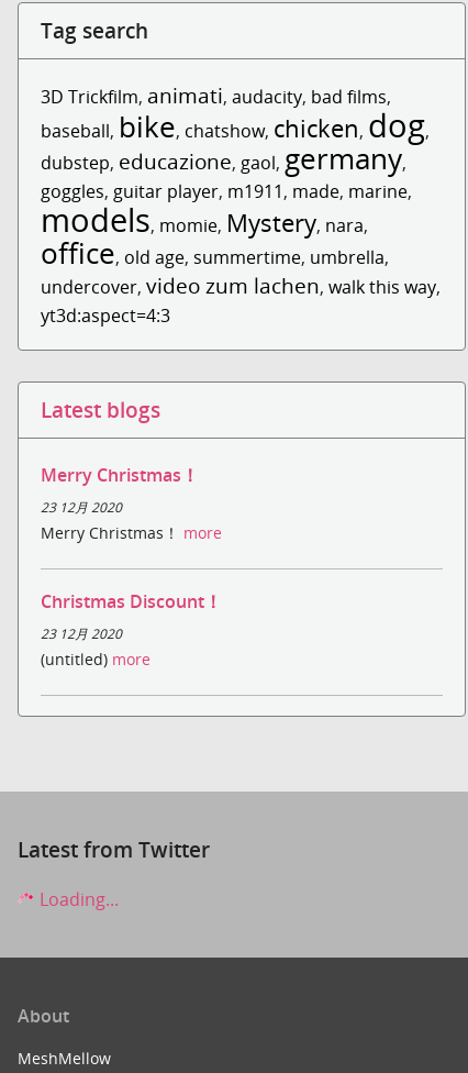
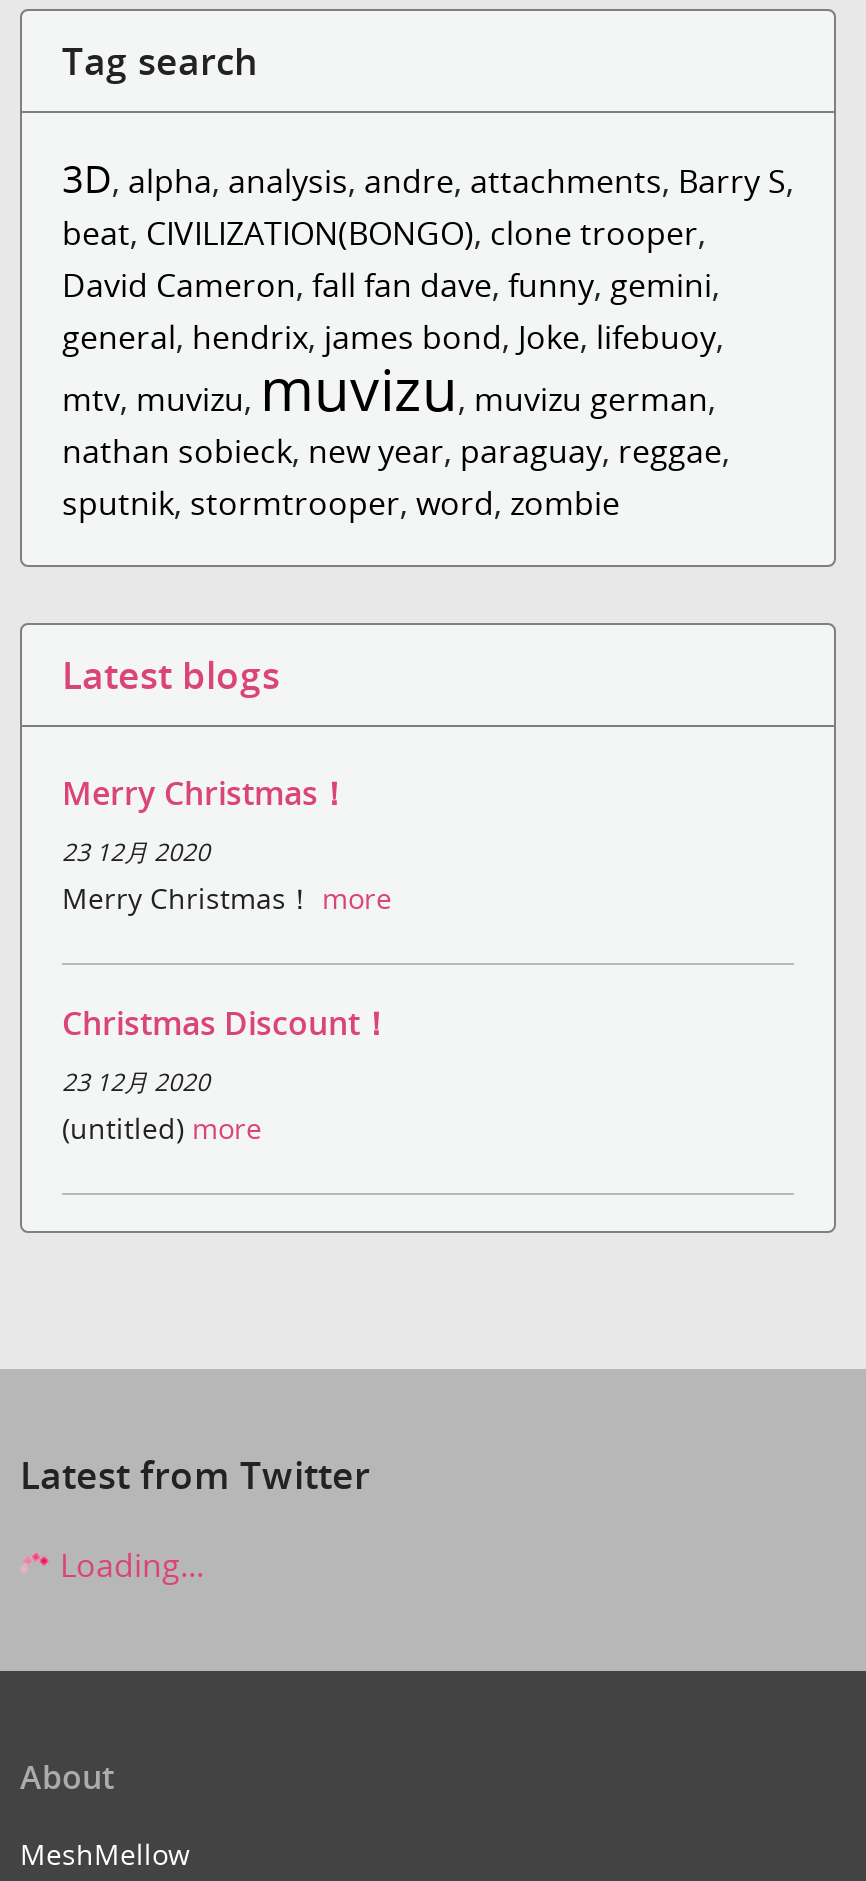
[41,80,441,327] 3D Trickfilm, animati, audacity, bad films, | baseball,bike,chatshow,chicken,dog, | dubstep, educazione, gaol, germany, | goggles, guitar player, m1911, made, marine, | models,momie,Mystery,nara, | office, old age, summertime,umbrella, | undercover, video zum lachen, walk this way, | yt3d:aspect=4:3 -> [62,150,794,524] 3D, alpha, analysis, andre, attachments, Barry S, | beat, CIVILIZATION(BONGO), clone trooper, | David Cameron, fall fan dave, funny, gemini, | general, hendrix, james bond, Joke, lifebuoy, | mtv,muvizu,muvizu,muvizu german, | nathan sobieck, new year, paraguay, reggae, | sputnik, stormtrooper, word, zombie

